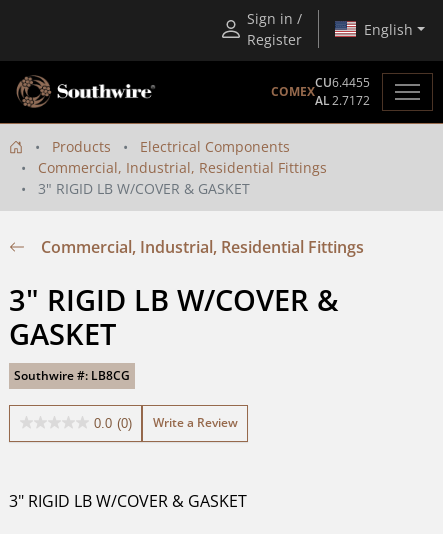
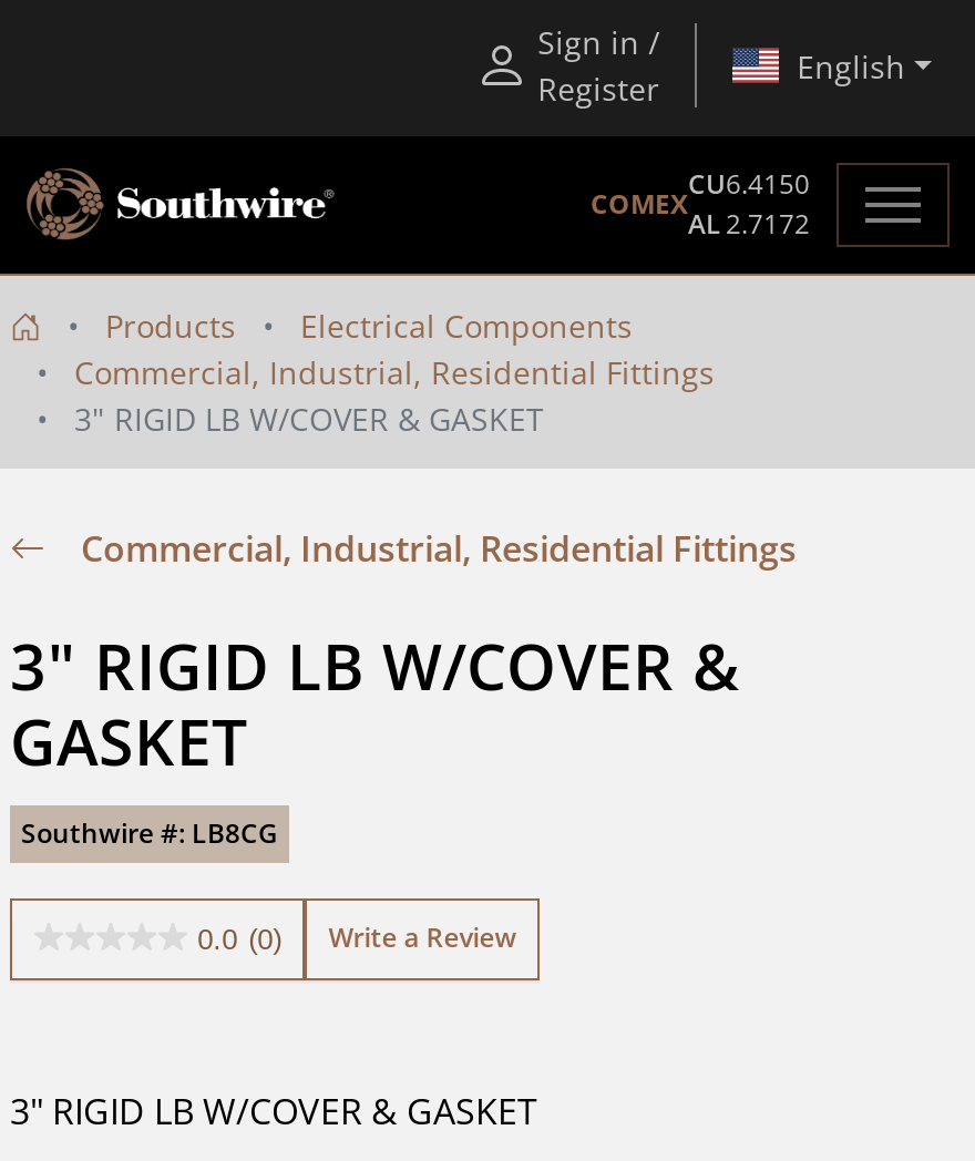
[315,74,370,91] CU6.4455 -> [688,165,810,203] CU6.4150

